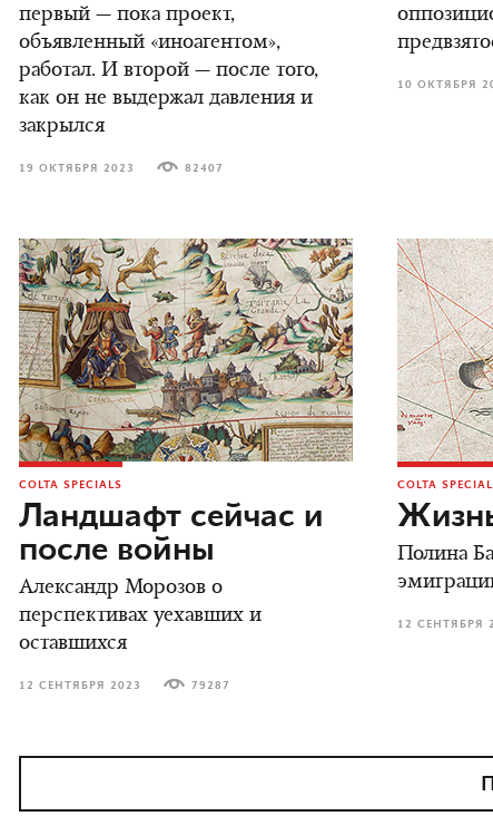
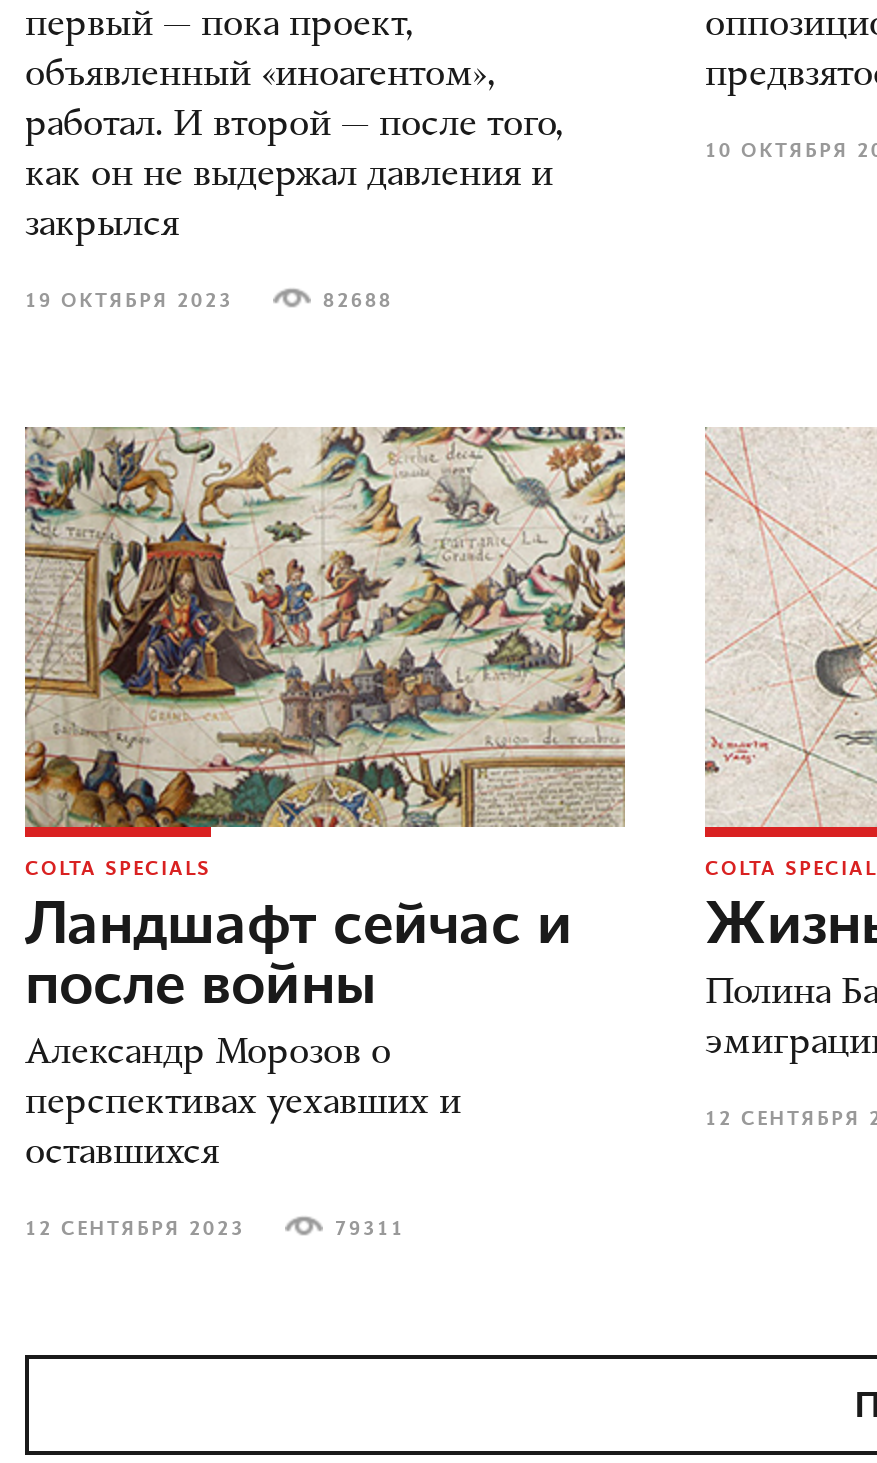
[185,163,224,174] 82407 -> [323,291,393,311] 82688
[191,680,230,691] 79287 -> [335,1219,405,1239] 79311

